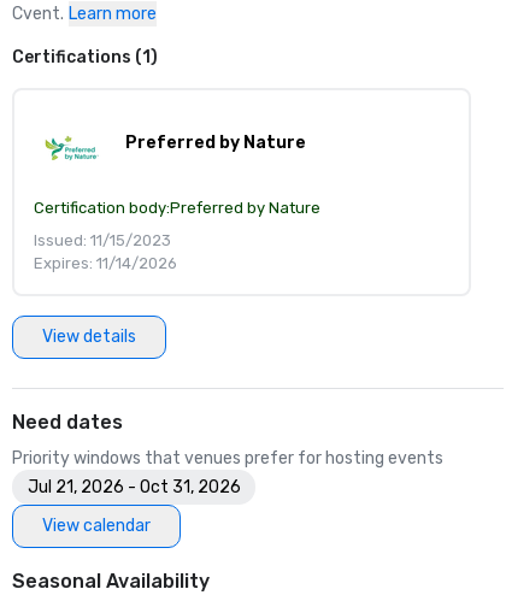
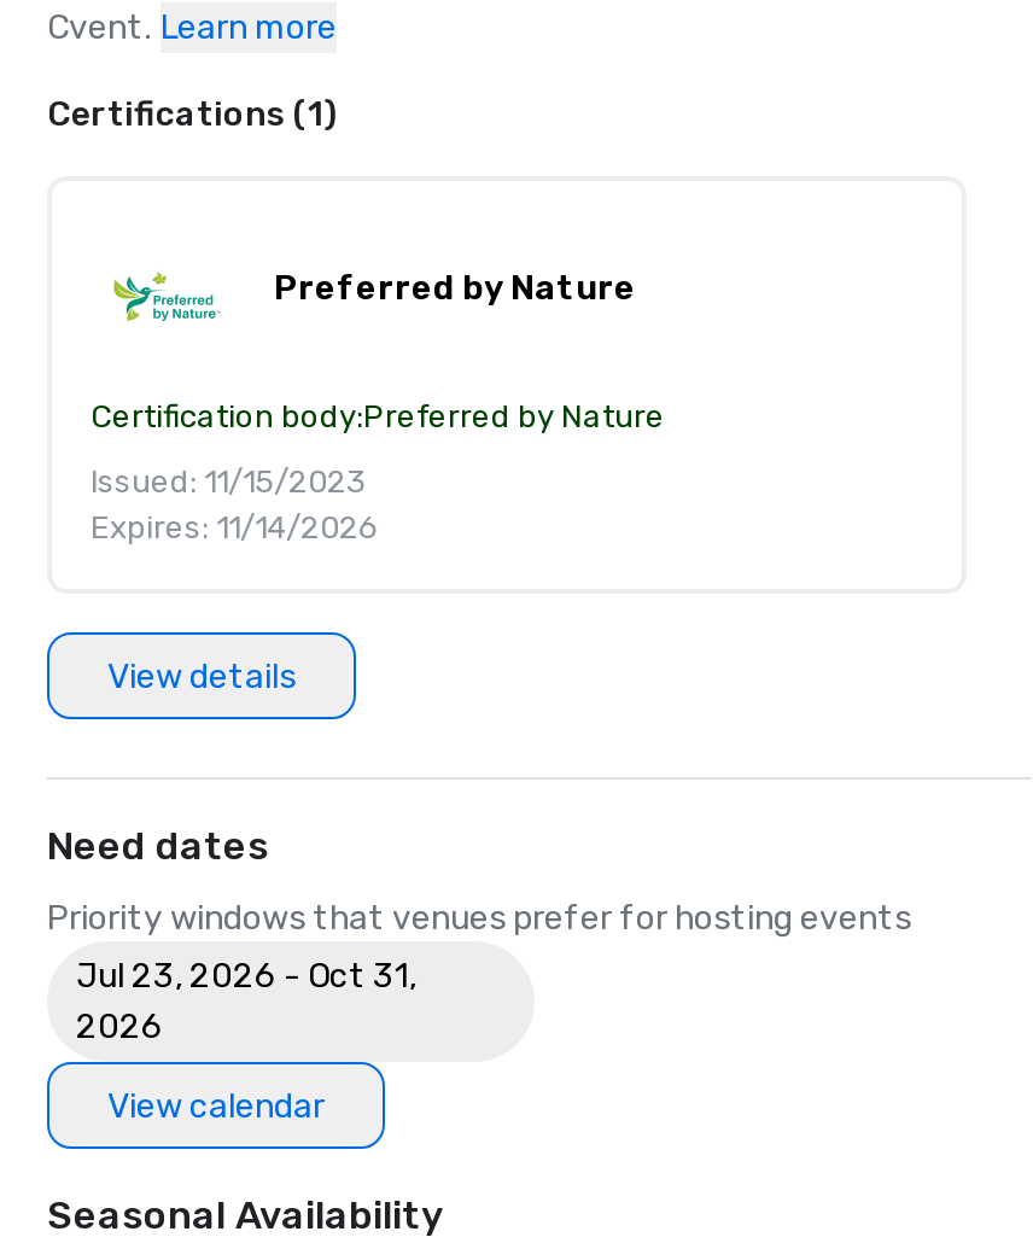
[27,477,240,497] Jul 21, 2026 - Oct 31, 2026 -> [76,956,416,1047] Jul 23, 2026 - Oct 31, | 2026

